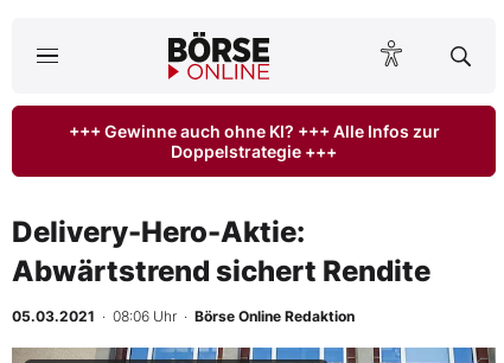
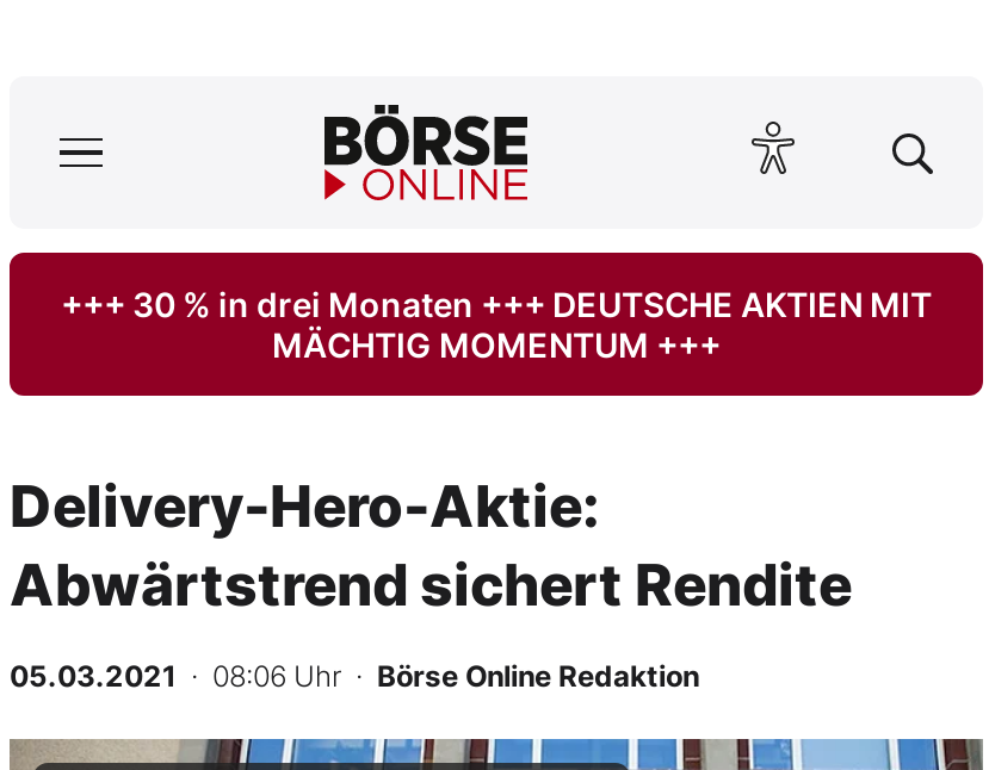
[68,121,439,161] +++ Gewinne auch ohne KI? +++ Alle Infos zur | Doppelstrategie +++ -> [61,284,932,365] +++ 30 % in drei Monaten +++ DEUTSCHE AKTIEN MIT | MÄCHTIG MOMENTUM +++

